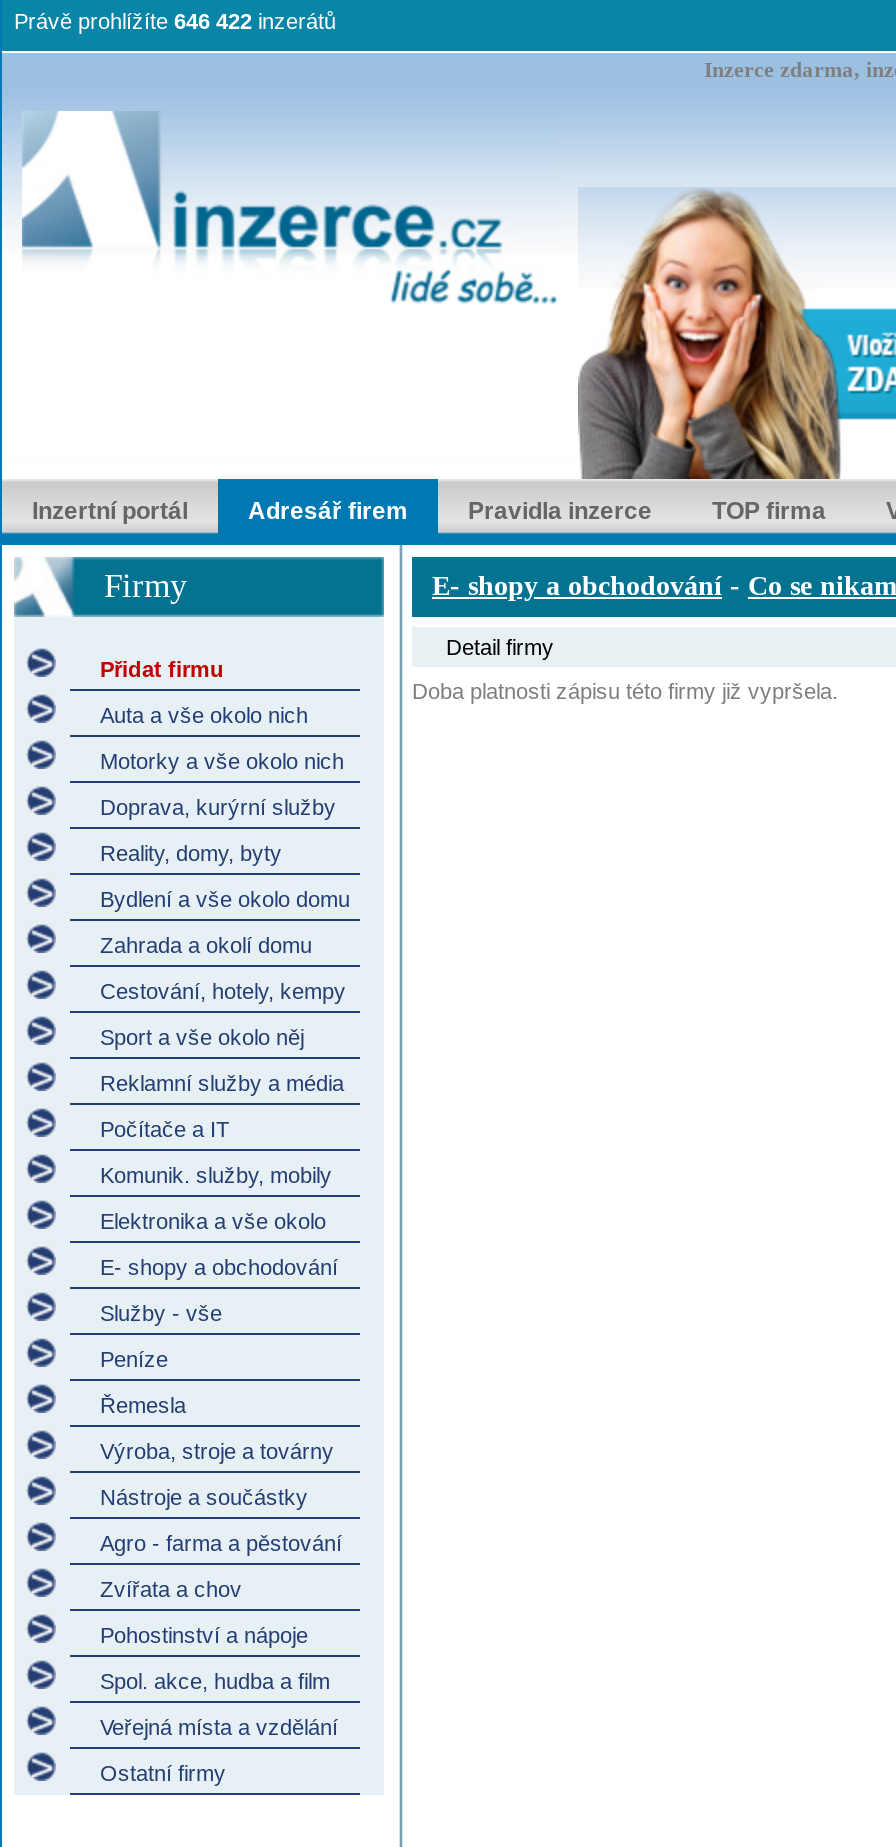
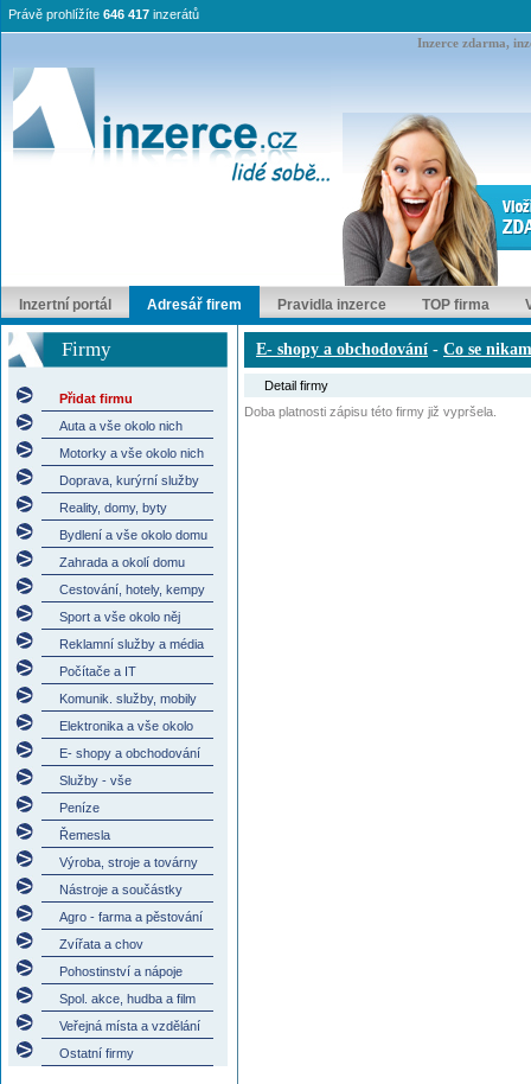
[14,9,336,33] Právě prohlížíte 646 422 inzerátů -> [8,7,199,21] Právě prohlížíte 646 417 inzerátů

